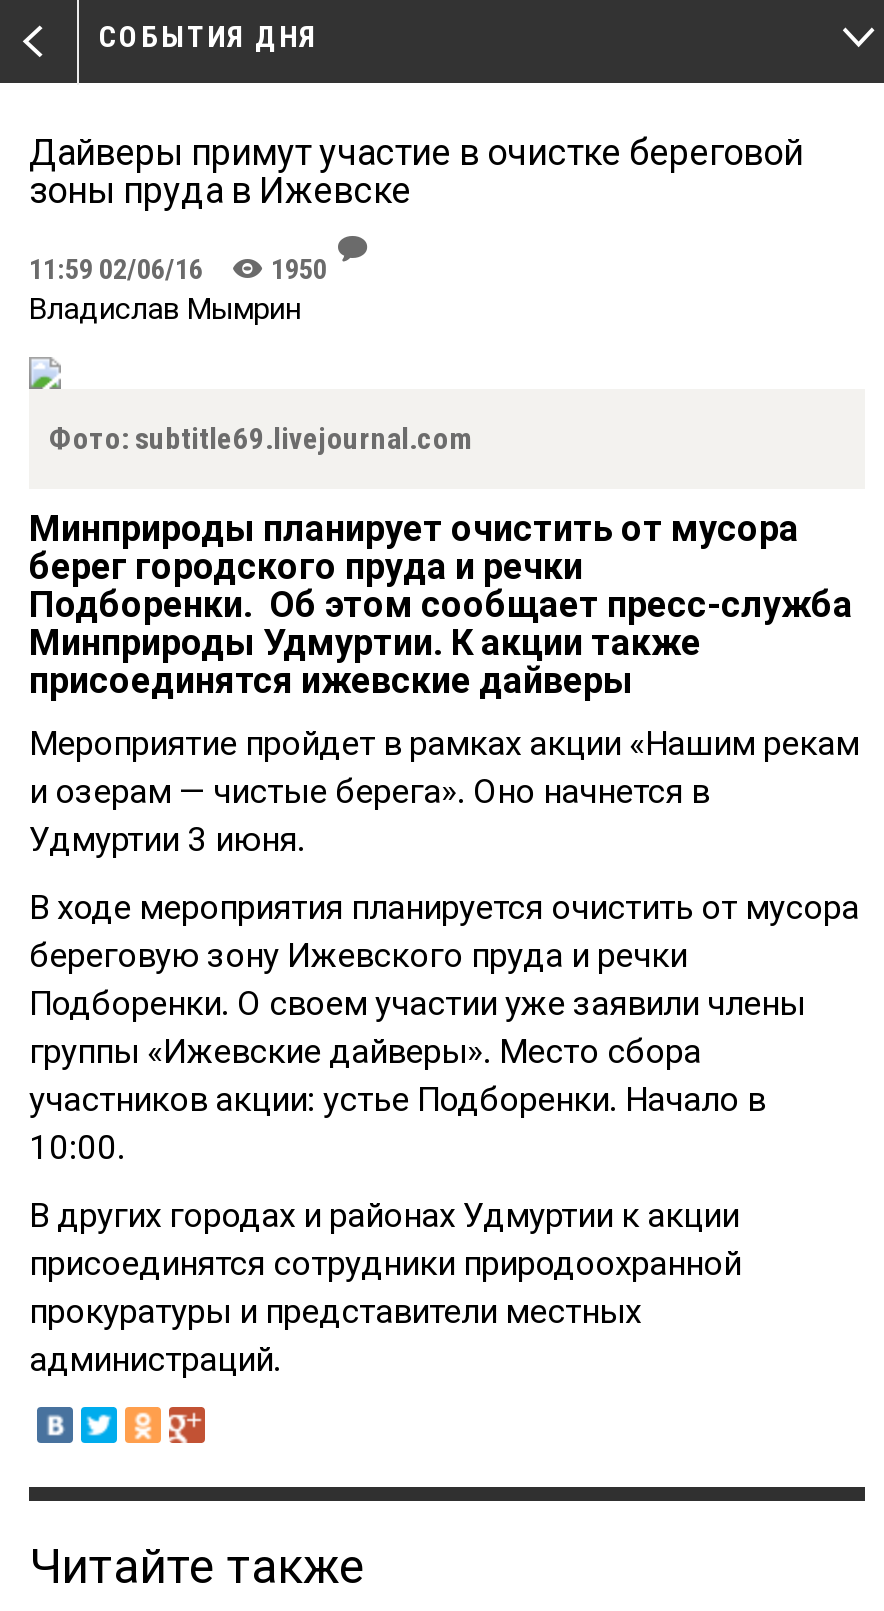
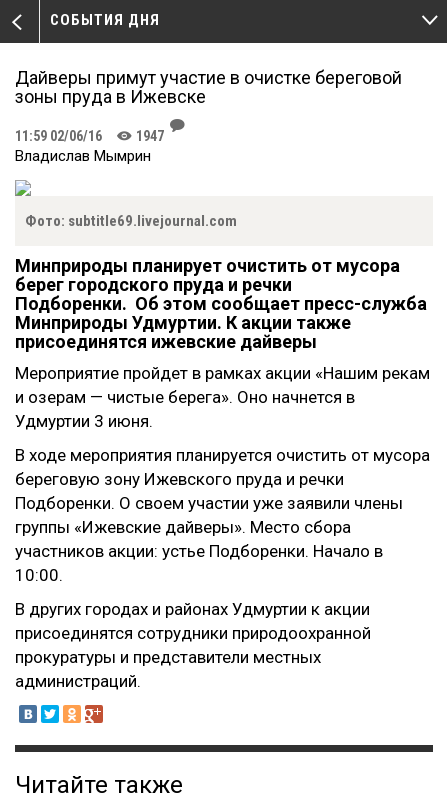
[29,253,327,285] 11:59 02/06/16 K 1950 -> [15,128,164,144] 11:59 02/06/16 K 1947

